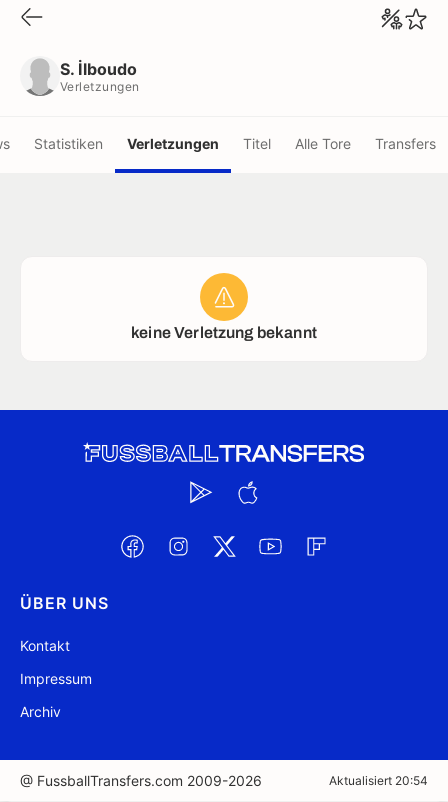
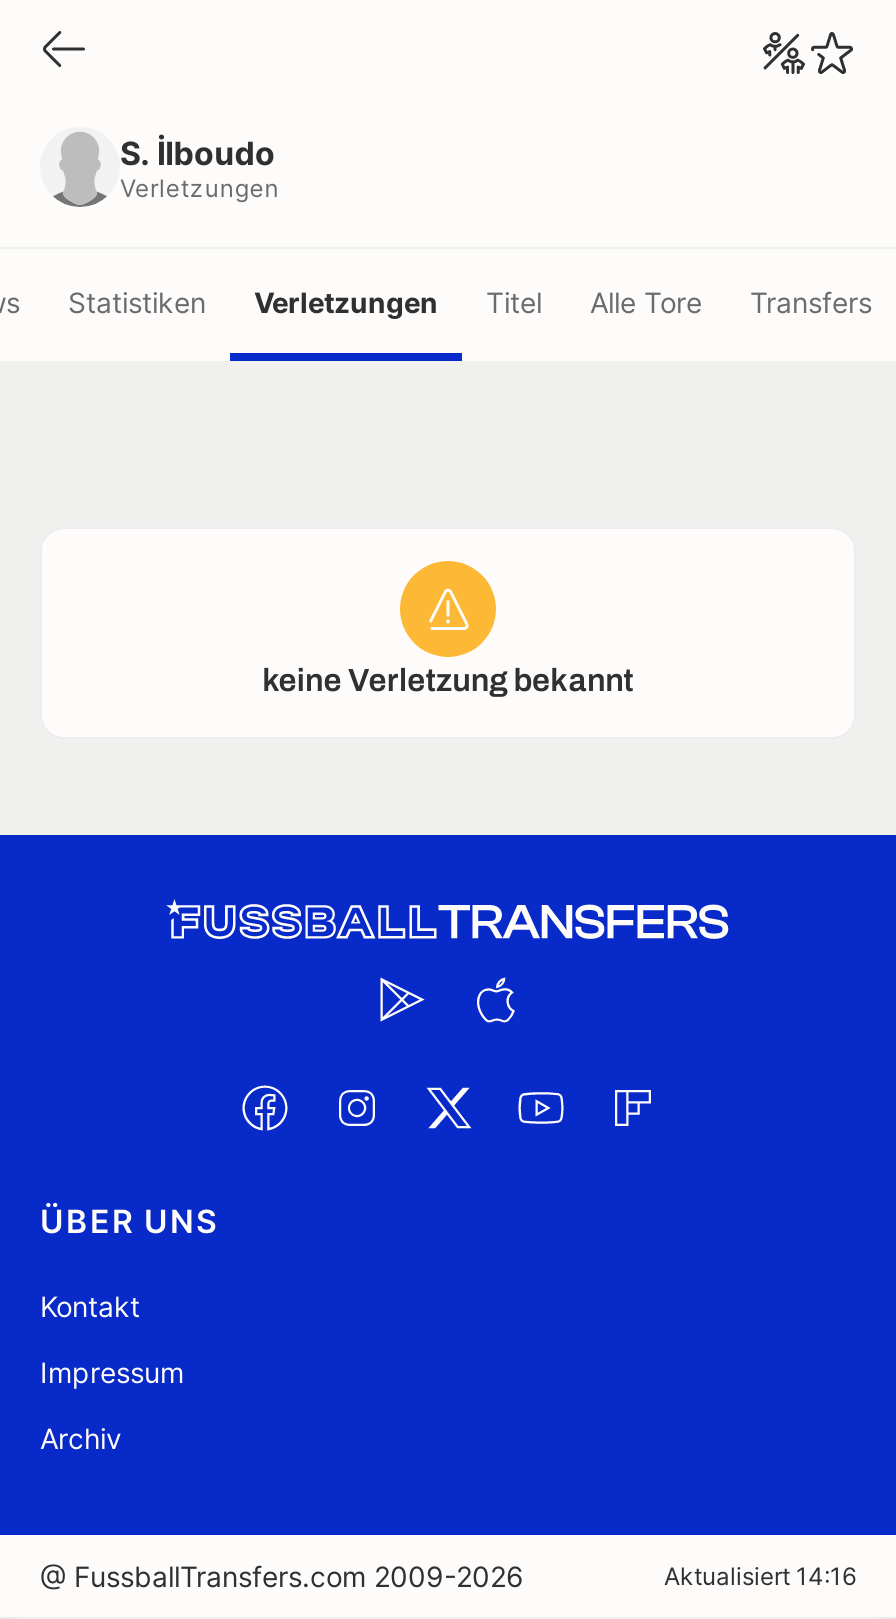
[329,773,428,788] Aktualisiert 20:54 -> [664,1561,856,1591] Aktualisiert 14:16

